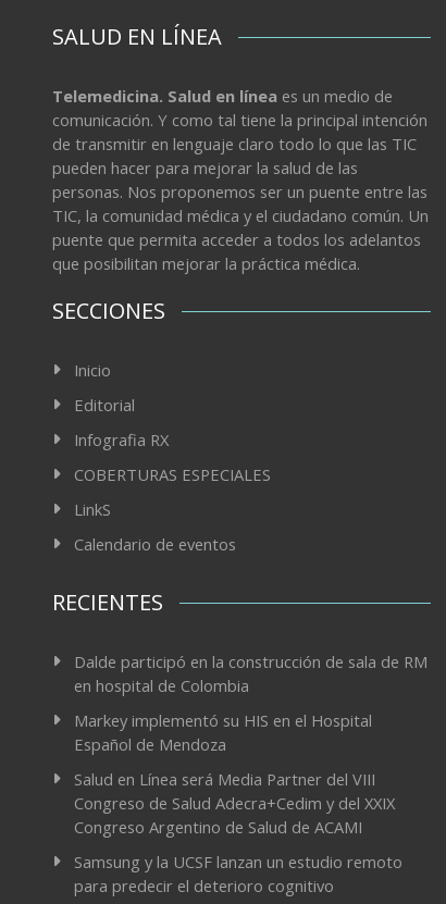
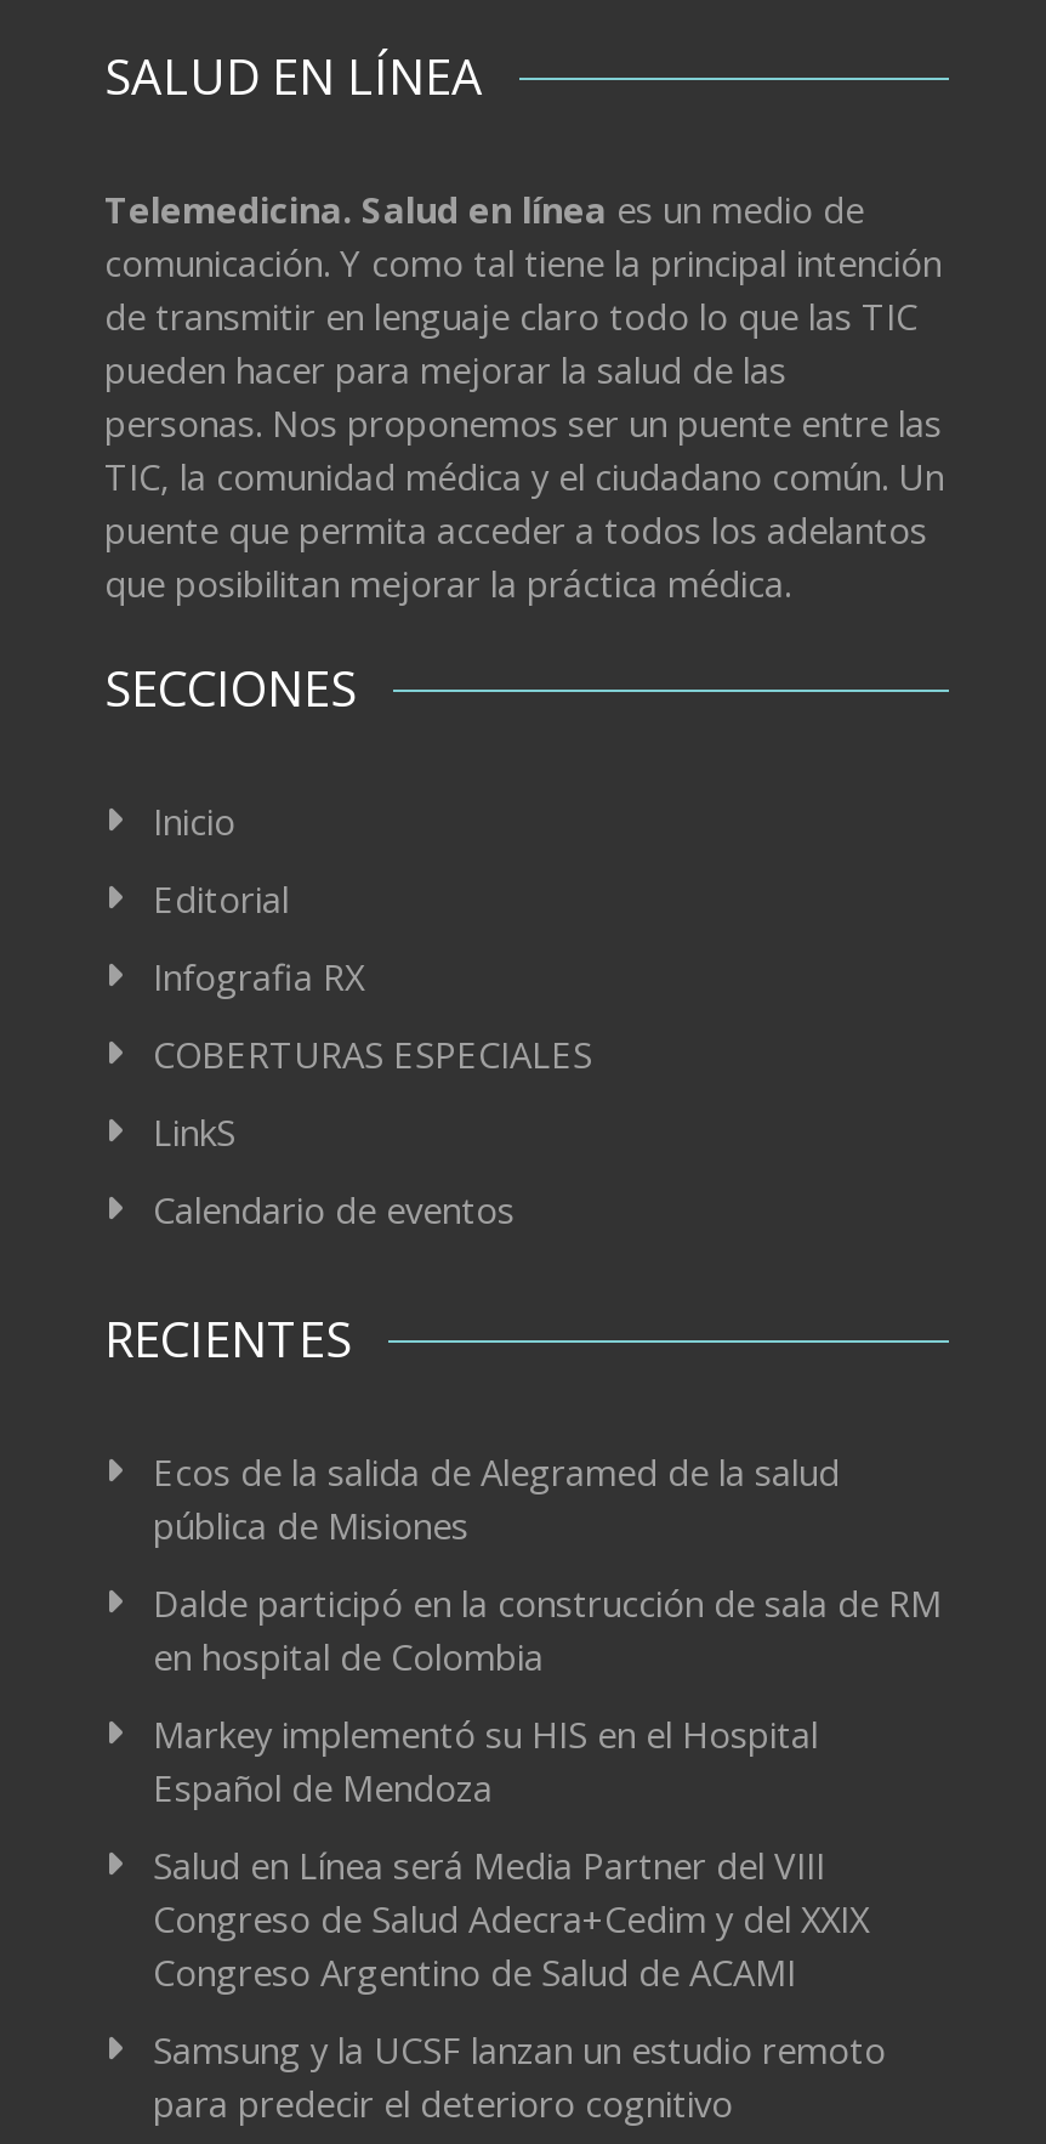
none -> [153,1446,840,1548] Ecos de la salida de Alegramed de la salud | pública de Misiones

